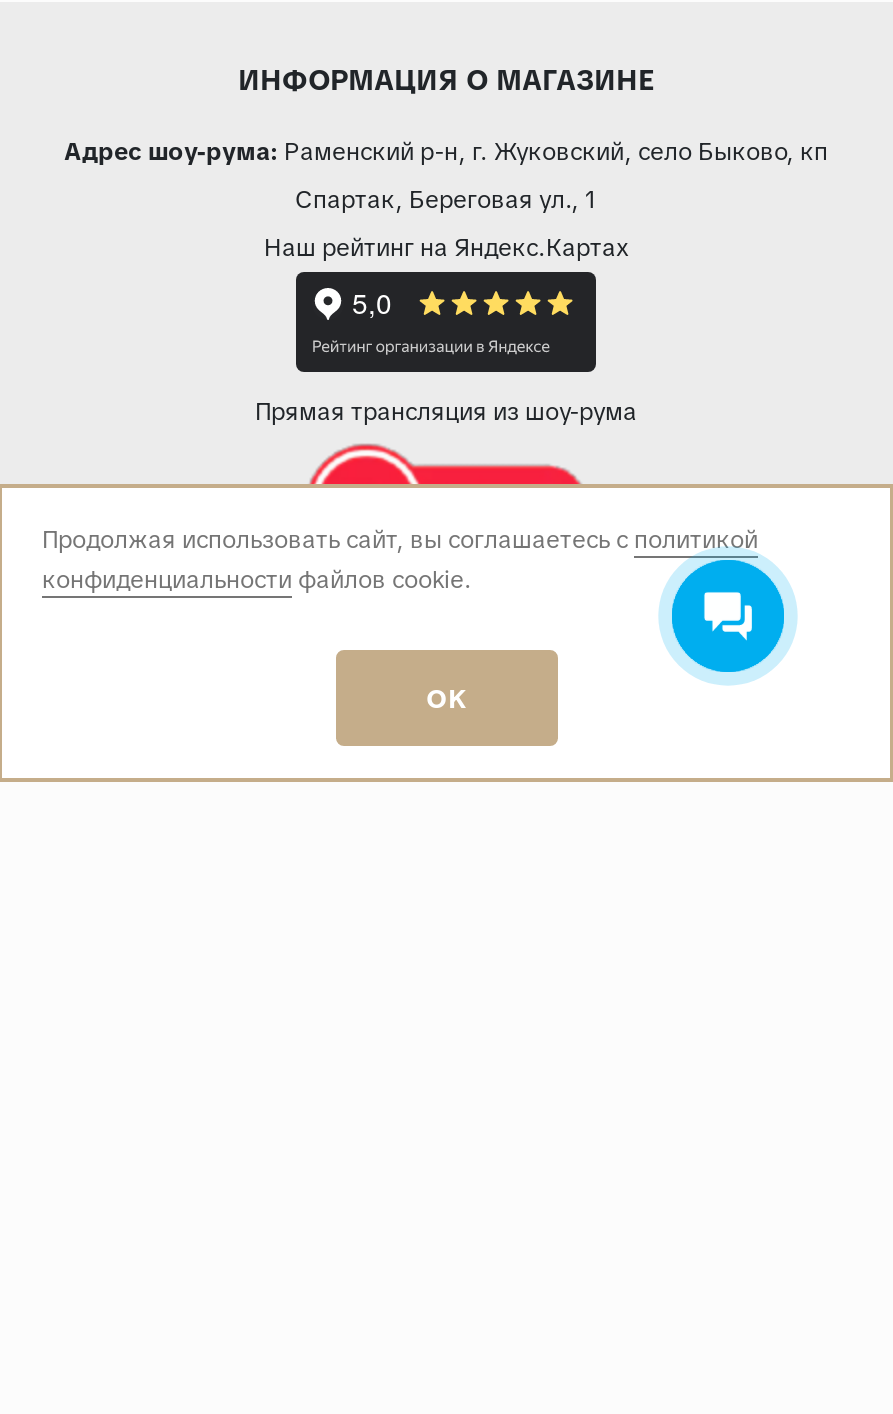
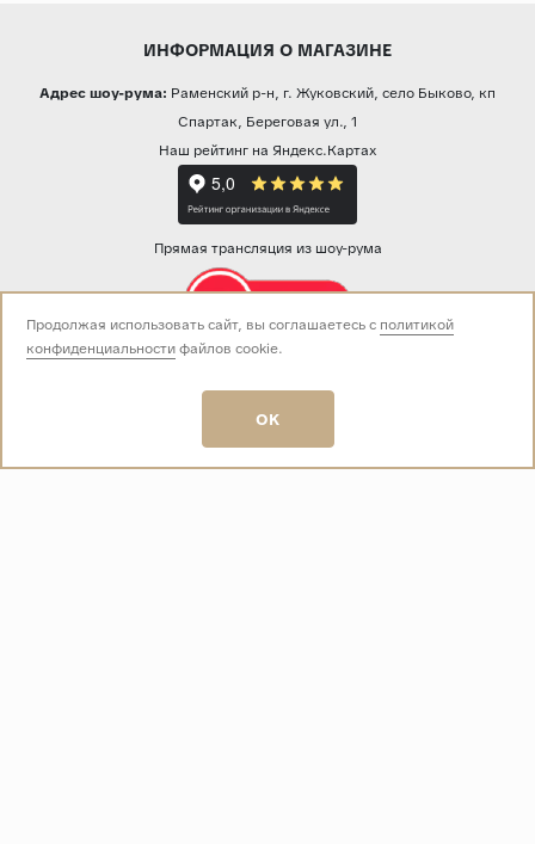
[658,558,798,686] [image] -> none

